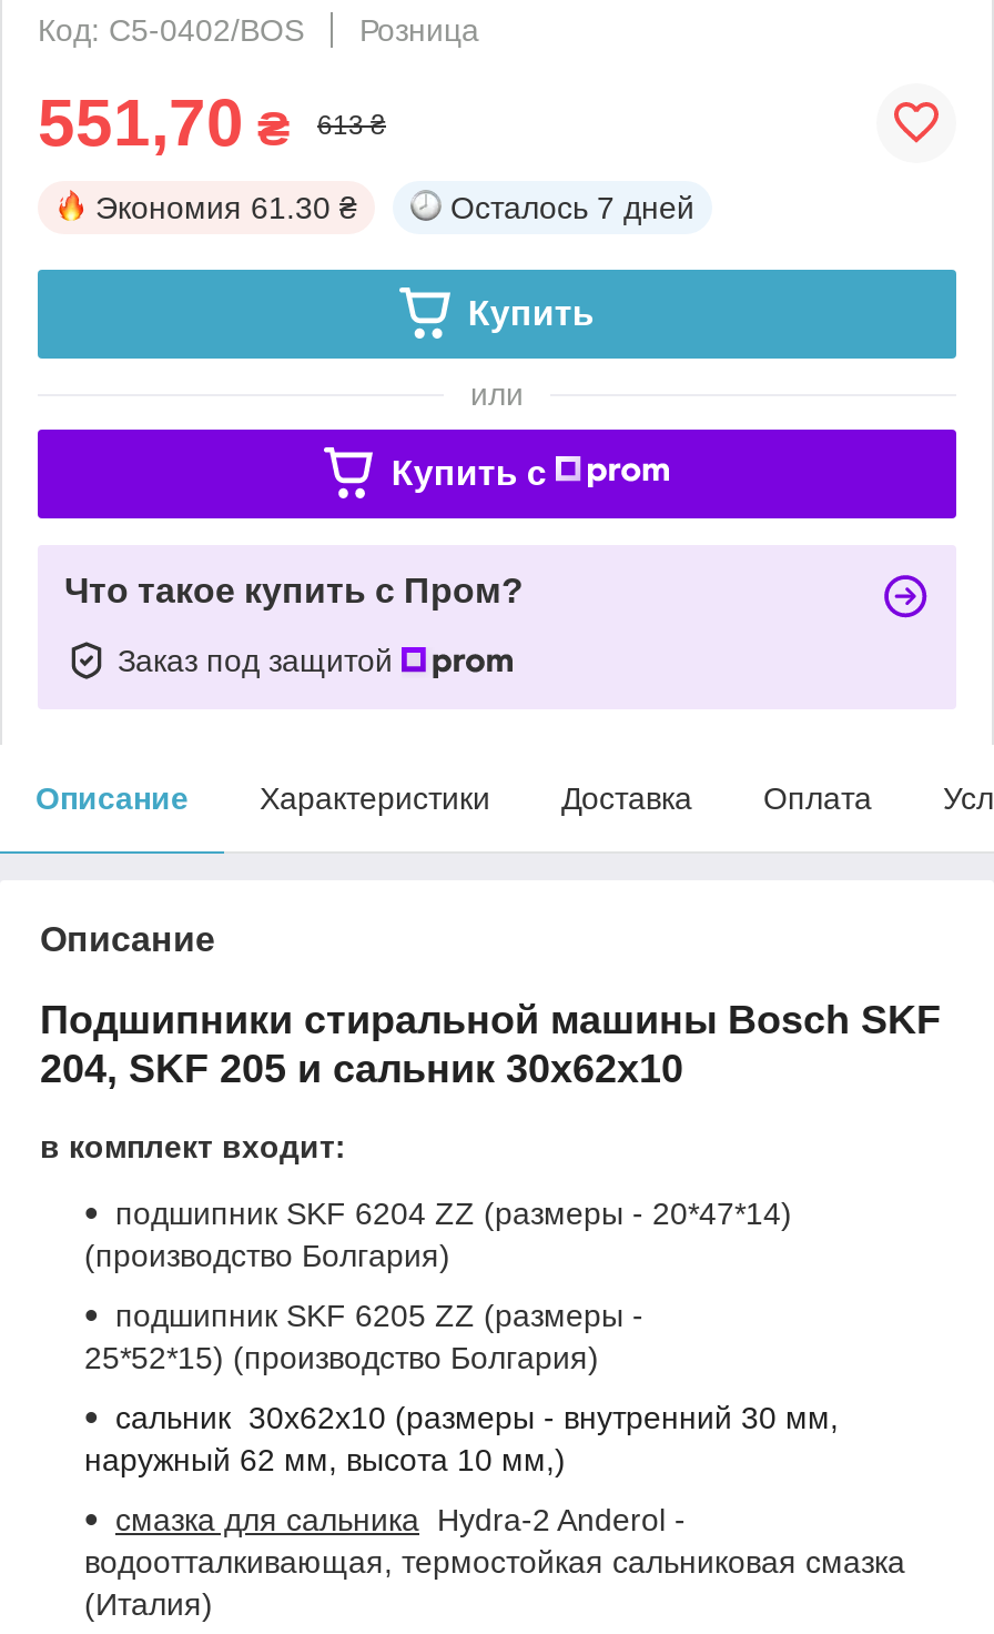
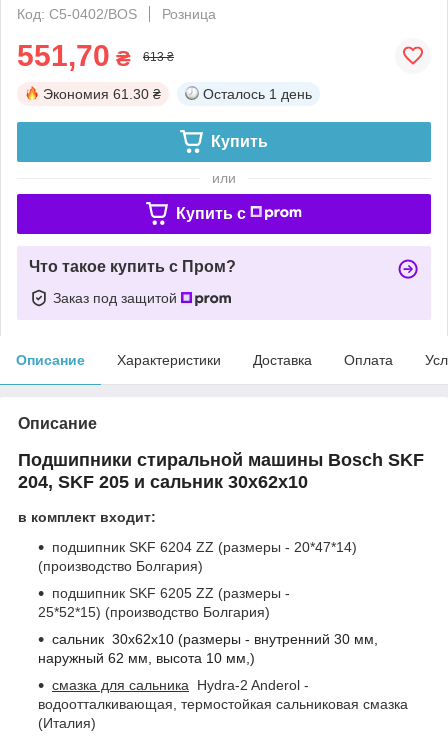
[450,189,694,225] Осталось 7 дней -> [203,86,312,102] Осталось 1 день

